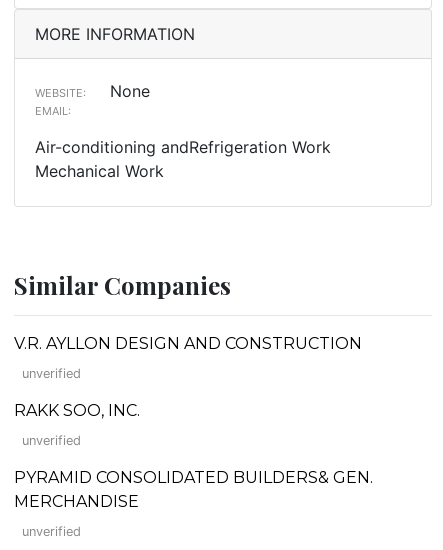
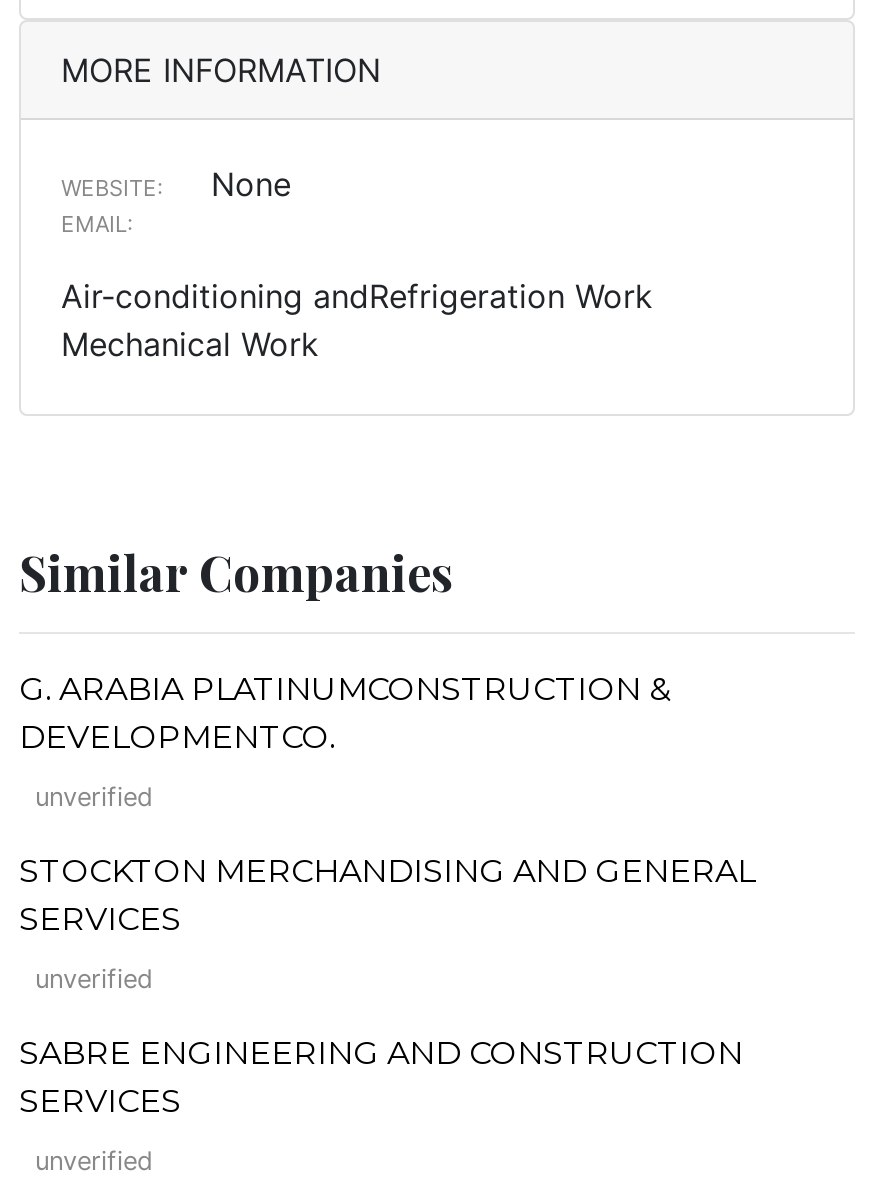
[14,334,362,353] V.R. AYLLON DESIGN AND CONSTRUCTION -> [19,670,671,756] G. ARABIA PLATINUMCONSTRUCTION & | DEVELOPMENTCO.
[14,401,140,420] RAKK SOO, INC. -> [19,852,755,938] STOCKTON MERCHANDISING AND GENERAL | SERVICES
[14,468,373,511] PYRAMID CONSOLIDATED BUILDERS& GEN. | MERCHANDISE -> [19,1034,743,1120] SABRE ENGINEERING AND CONSTRUCTION | SERVICES

